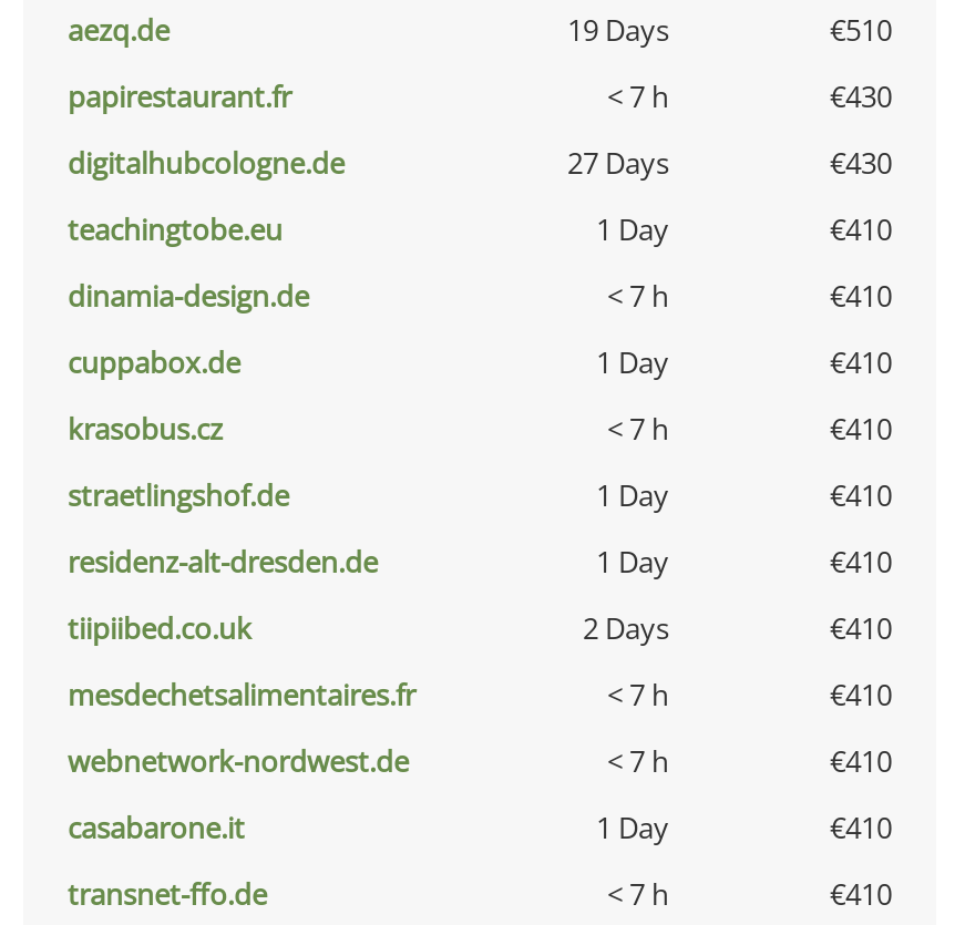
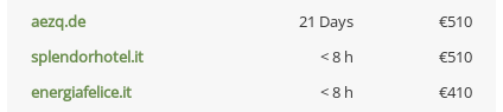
[567,10,669,50] 19 Days -> [298,11,353,32] 21 Days
[68,76,892,914] papirestaurant.fr | < 7 h | €430 | digitalhubcologne.de | 27 Days | €430 | teachingtobe.eu | 1 Day | €410 | dinamia-design.de | < 7 h | €410 | cuppabox.de | 1 Day | €410 | krasobus.cz | < 7 h | €410 | straetlingshof.de | 1 Day | €410 | residenz-alt-dresden.de | 1 Day | €410 | tiipiibed.co.uk | 2 Days | €410 | mesdechetsalimentaires.fr | < 7 h | €410 | webnetwork-nordwest.de | < 7 h | €410 | casabarone.it | 1 Day | €410 | transnet-ffo.de | < 7 h -> [31,46,472,103] splendorhotel.it | < 8 h | €510 | energiafelice.it | < 8 h

